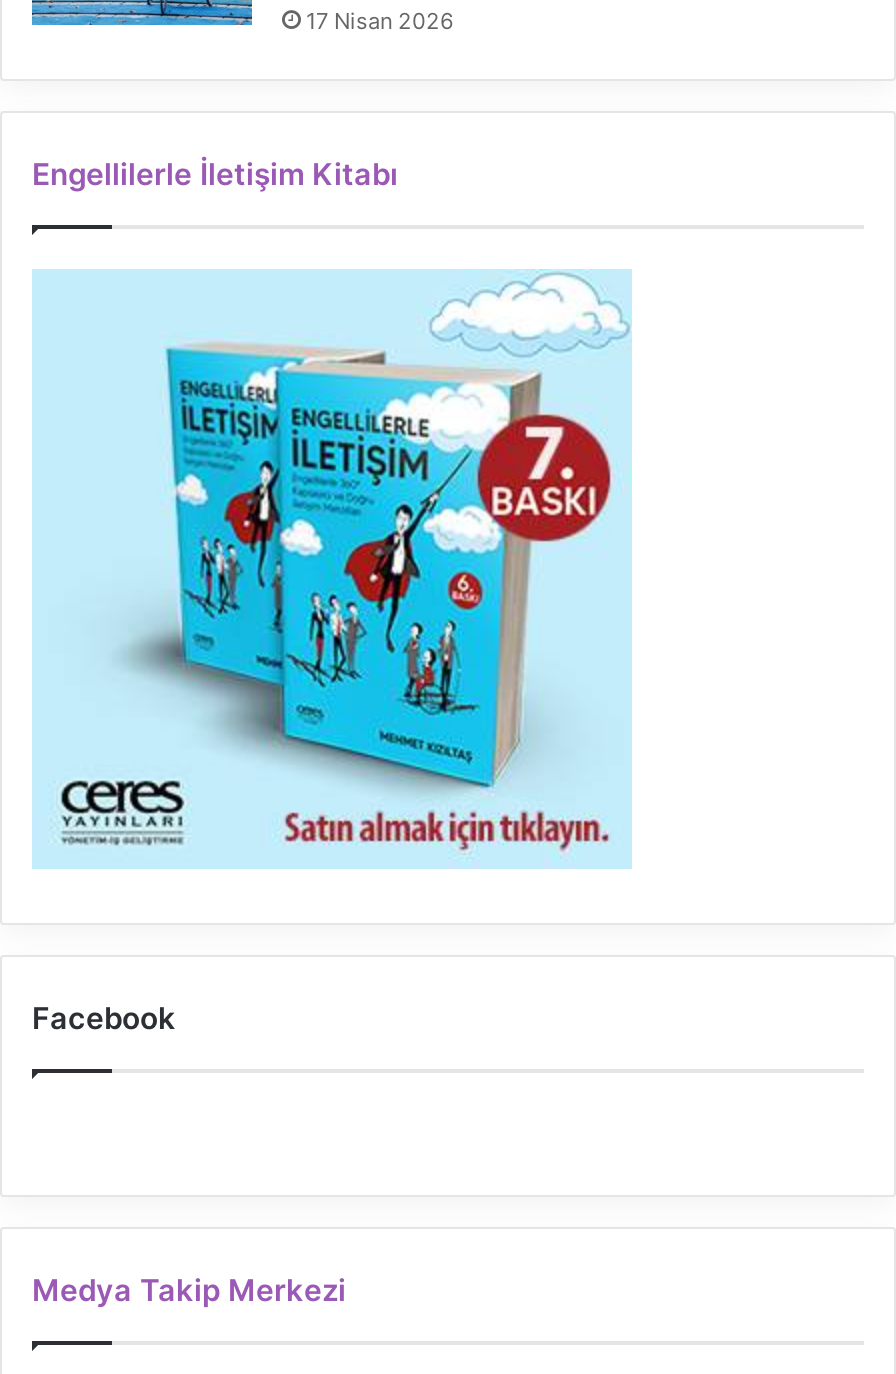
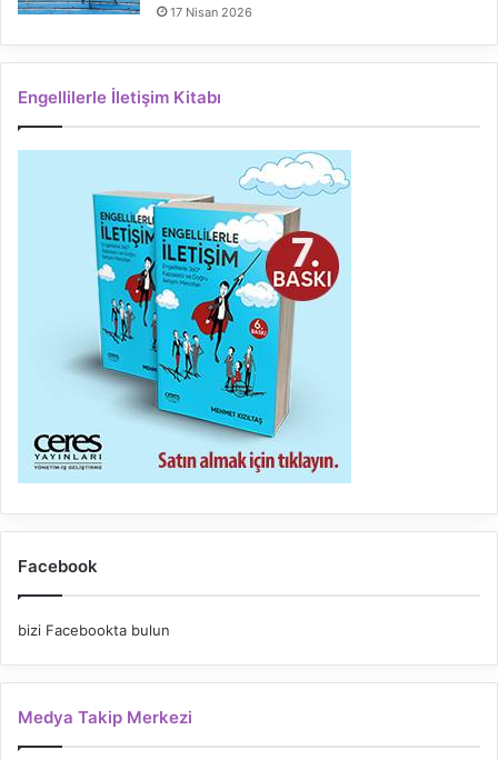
none -> [18,621,170,639] bizi Facebookta bulun

